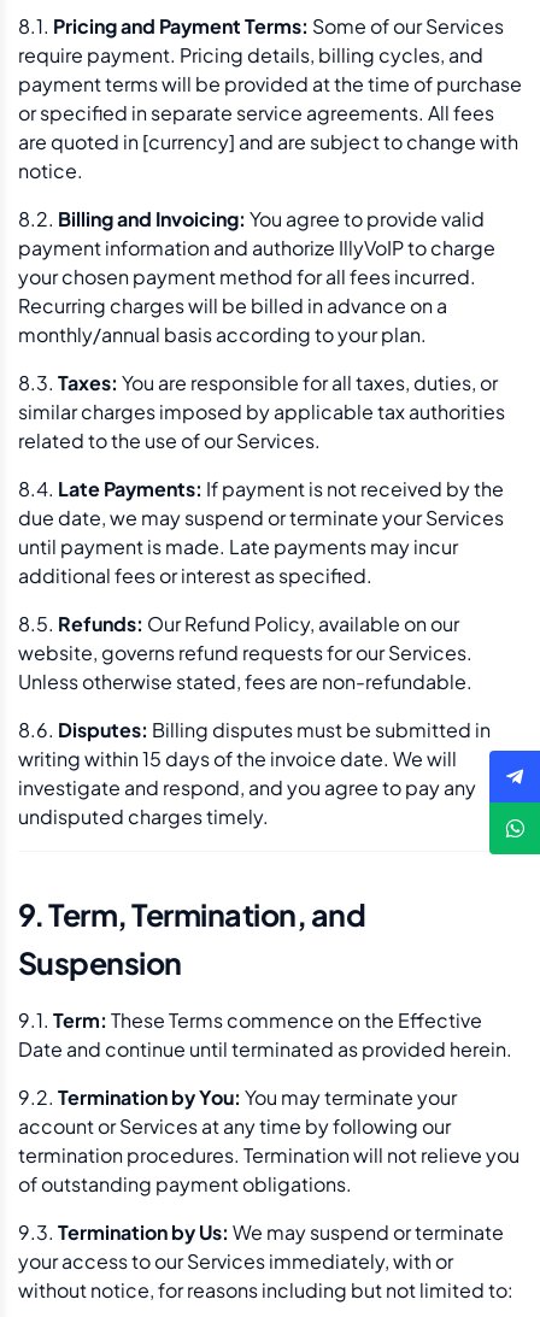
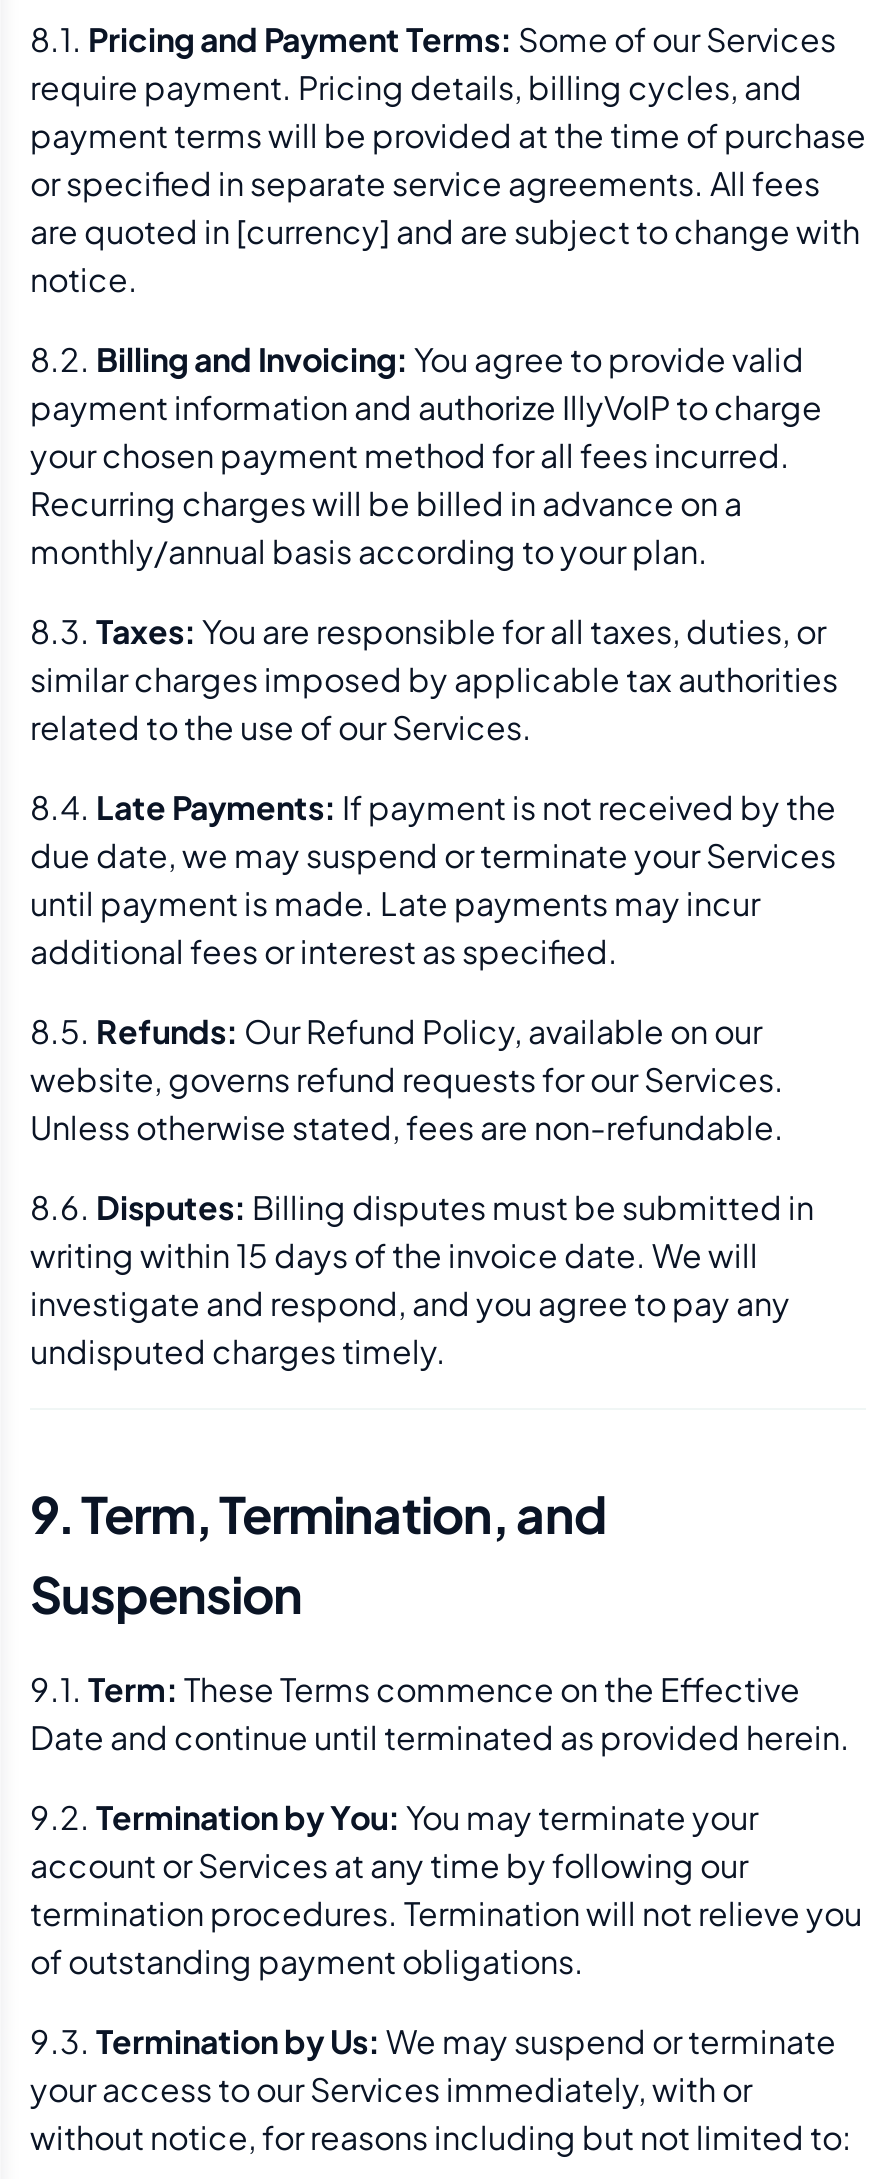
[488,749,536,856] [image] -> none

